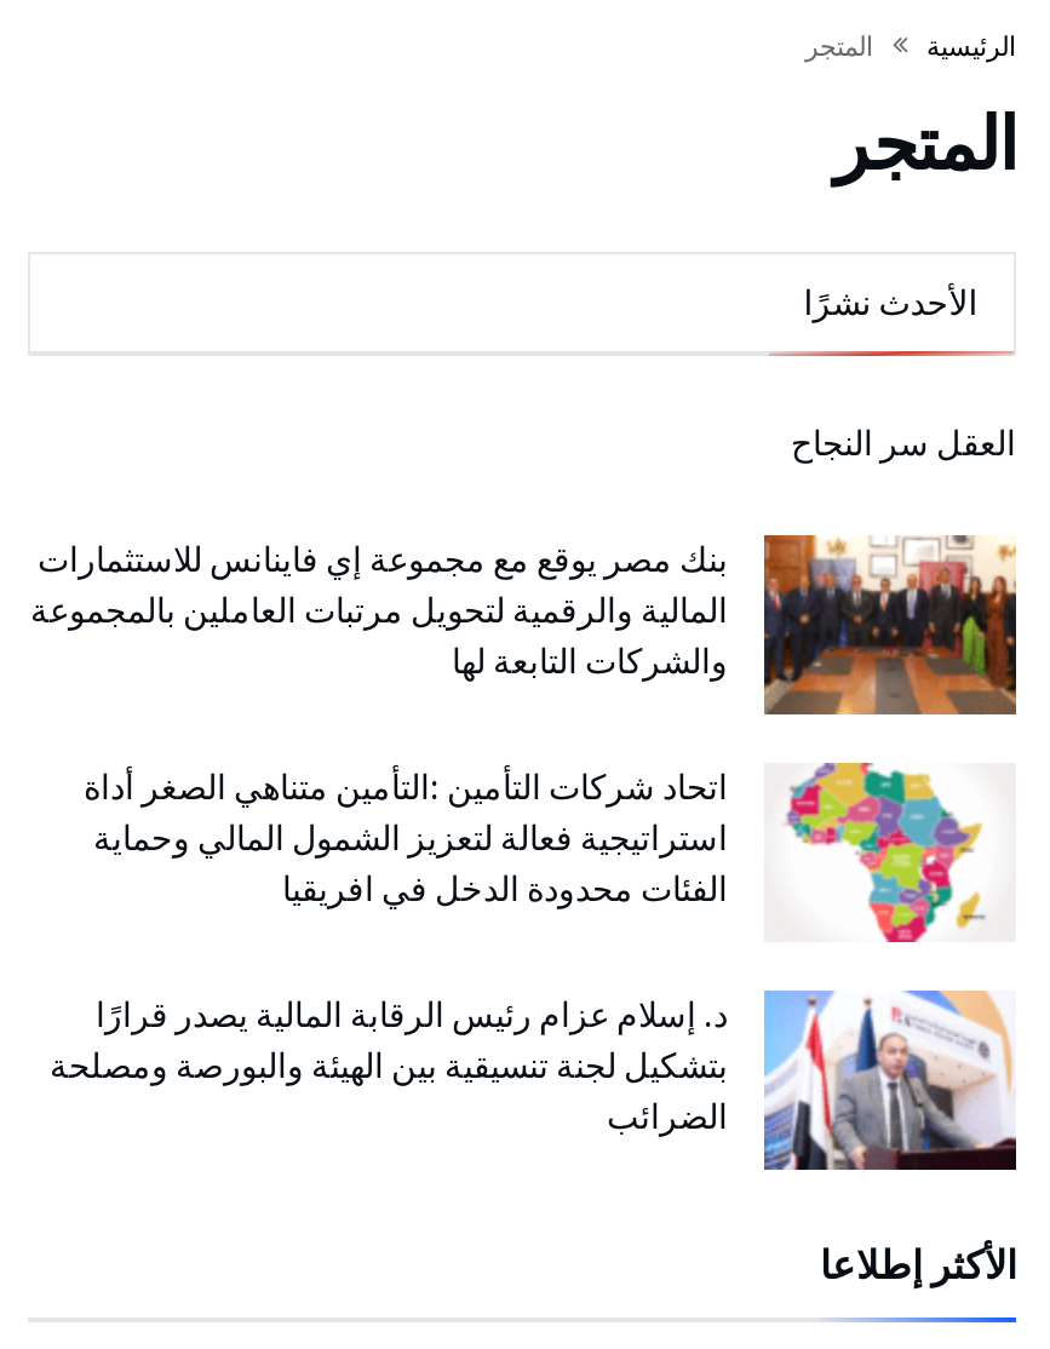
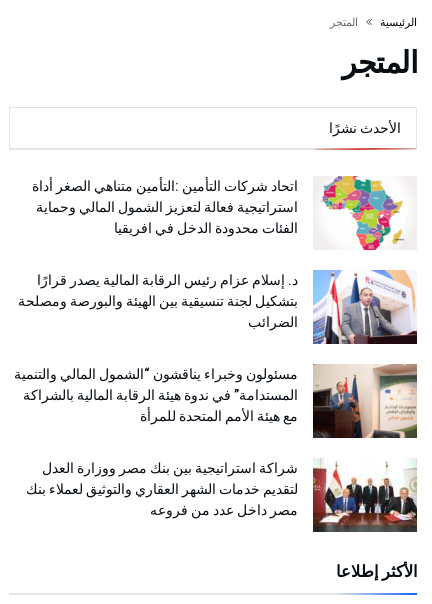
[30,424,1019,717] [image] | العقل سر النجاح | بنك مصر يوقع مع مجموعة إي فاينانس للاستثمارات | المالية والرقمية لتحويل مرتبات العاملين بالمجموعة | والشركات التابعة لها -> none
moved [50,760,997,1136] -> [18,175,409,330]: [image] | اتحاد شركات التأمين :التأمين متناهي الصغر أداة | استراتيجية فعالة لتعزيز الشمول المالي وحماية | الفئات محدودة الدخل في افريقيا | د. إسلام عزام رئيس الرقابة المالية يصدر قرارًا | بتشكيل لجنة تنسيقية بين الهيئة والبورصة ومصلحة | الضرائب
none -> [14,363,418,518] [image] | مسئولون وخبراء يناقشون “الشمول المالي والتنمية | المستدامة” في ندوة هيئة الرقابة المالية بالشراكة | مع هيئة الأمم المتحدة للمرأة | شراكة استراتيجية بين بنك مصر ووزارة العدل | لتقديم خدمات الشهر العقاري والتوثيق لعملاء بنك | مصر داخل عدد من فروعه
none -> [312,459,418,533] [image]

